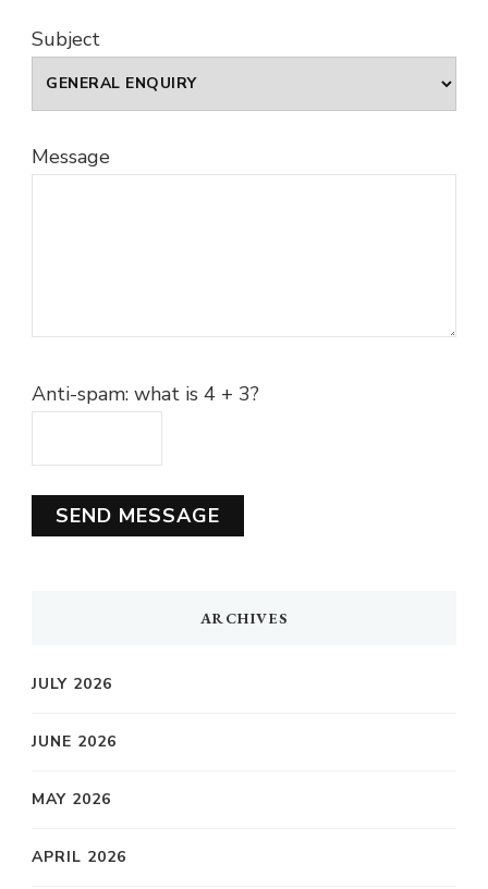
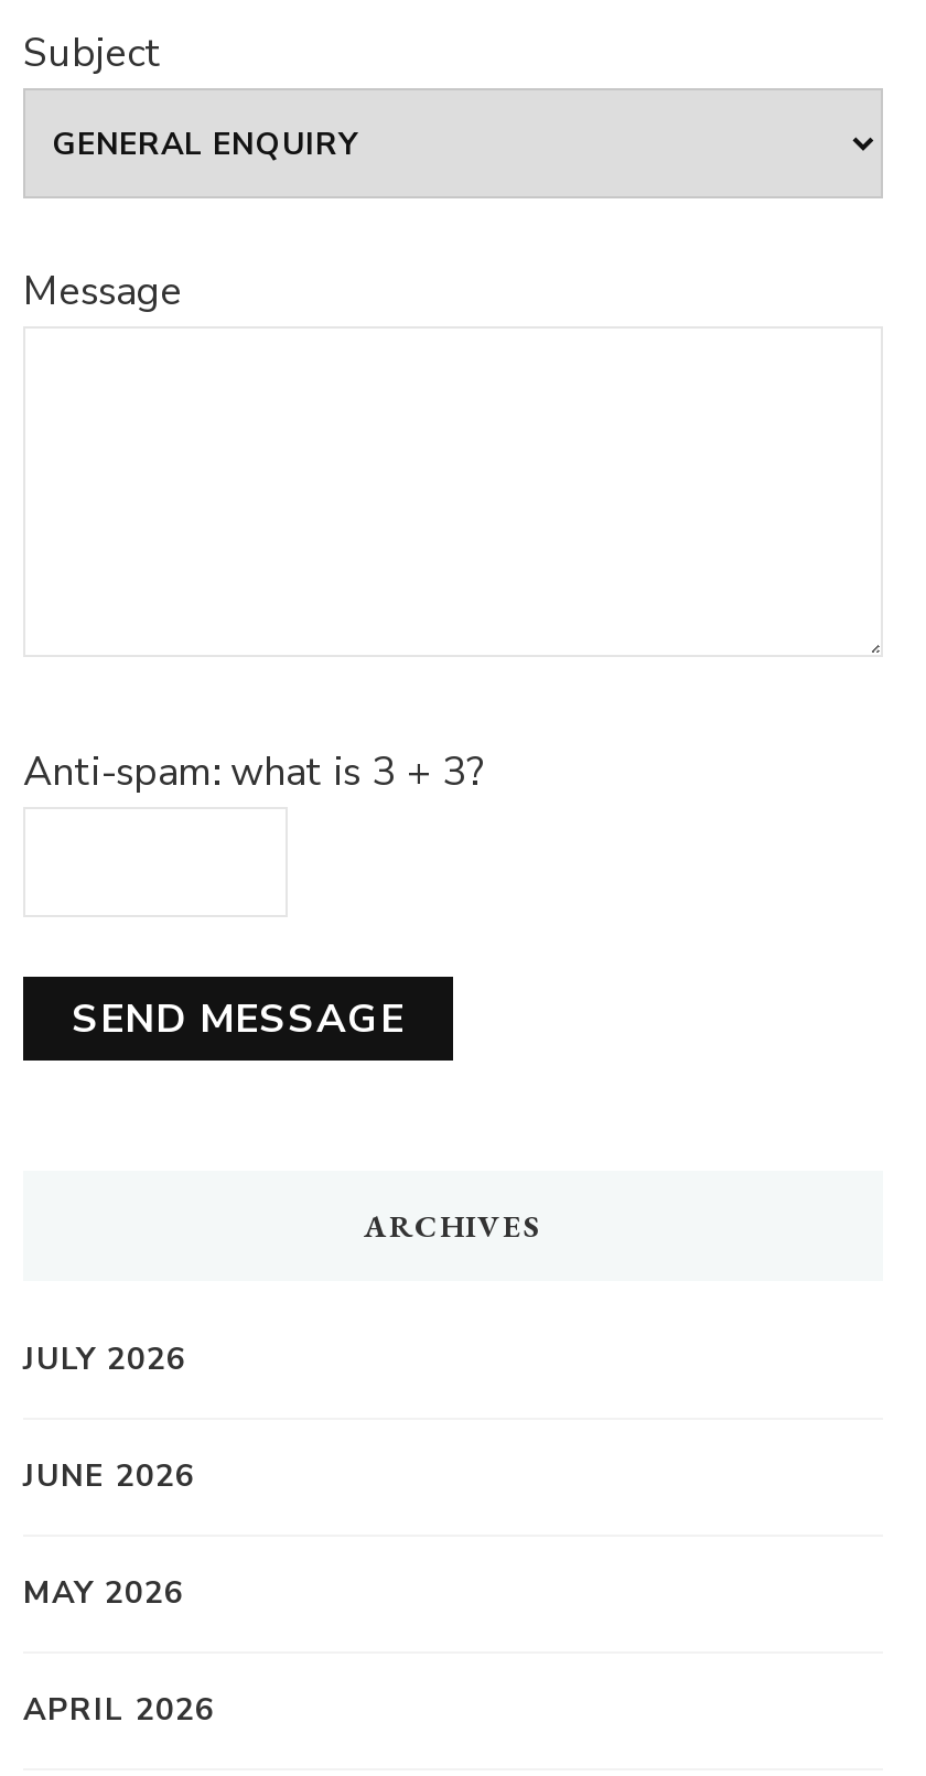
[32,380,259,407] Anti-spam: what is 4 + 3? -> [23,745,484,798] Anti-spam: what is 3 + 3?

